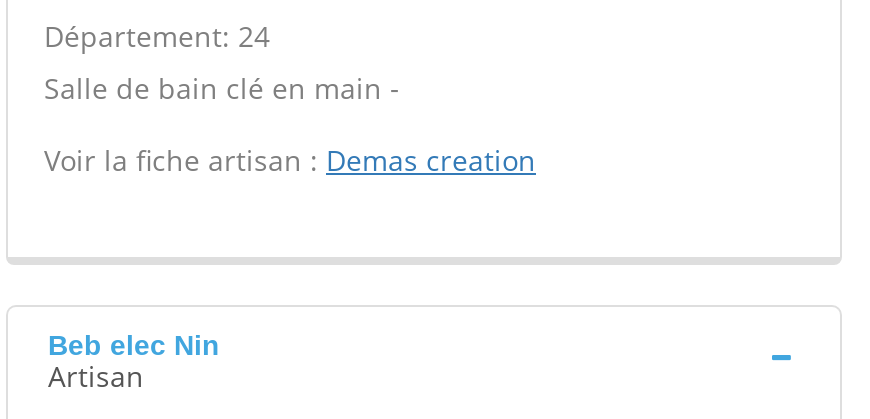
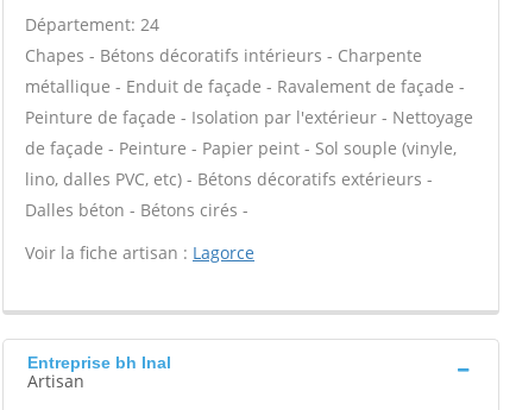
[44,69,400,107] Salle de bain clé en main - -> [25,44,473,221] Chapes - Bétons décoratifs intérieurs - Charpente | métallique - Enduit de façade - Ravalement de façade - | Peinture de façade - Isolation par l'extérieur - Nettoyage | de façade - Peinture - Papier peint - Sol souple (vinyle, | lino, dalles PVC, etc) - Bétons décoratifs extérieurs - | Dalles béton - Bétons cirés -
[44,141,536,179] Voir la fiche artisan : Demas creation -> [25,241,254,264] Voir la fiche artisan : Lagorce
[48,329,220,361] Beb elec Nin -> [27,353,171,372] Entreprise bh Inal

